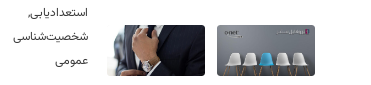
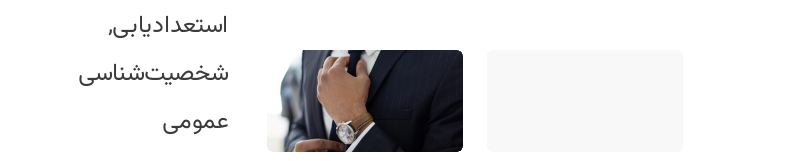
[216,24,316,77] [image] -> none

